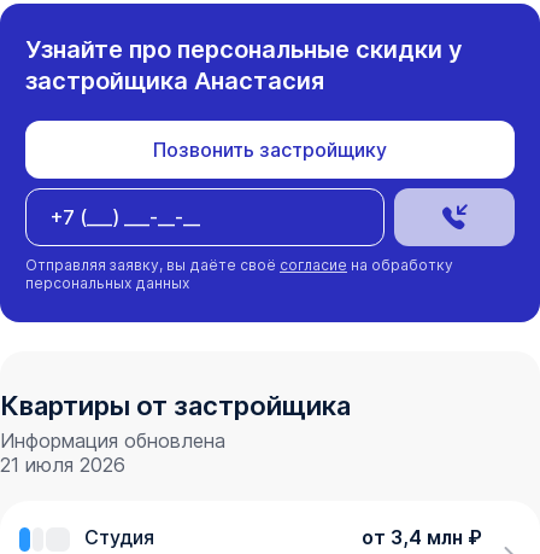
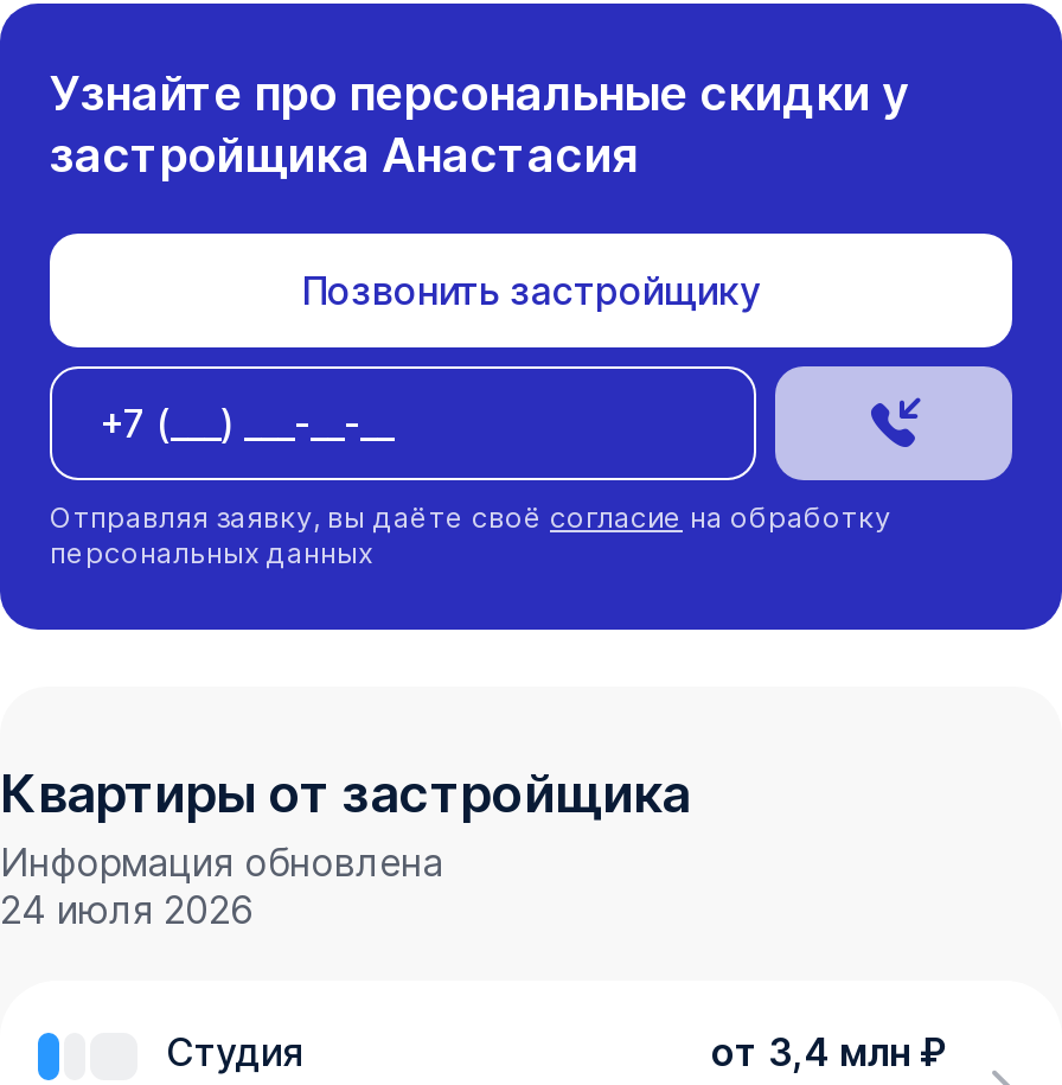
[0,453,125,477] 21 июля 2026 -> [0,886,254,933] 24 июля 2026

